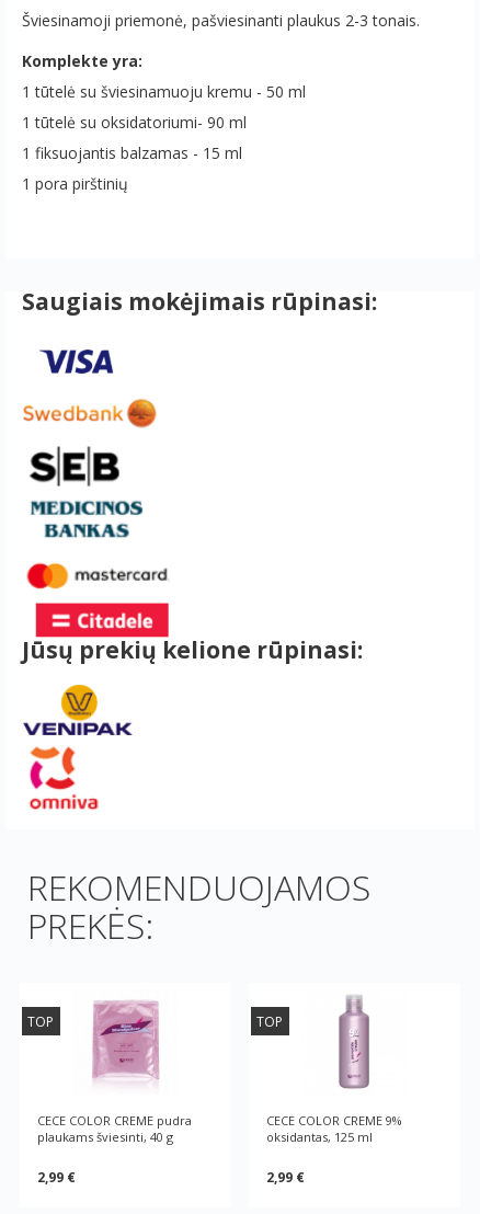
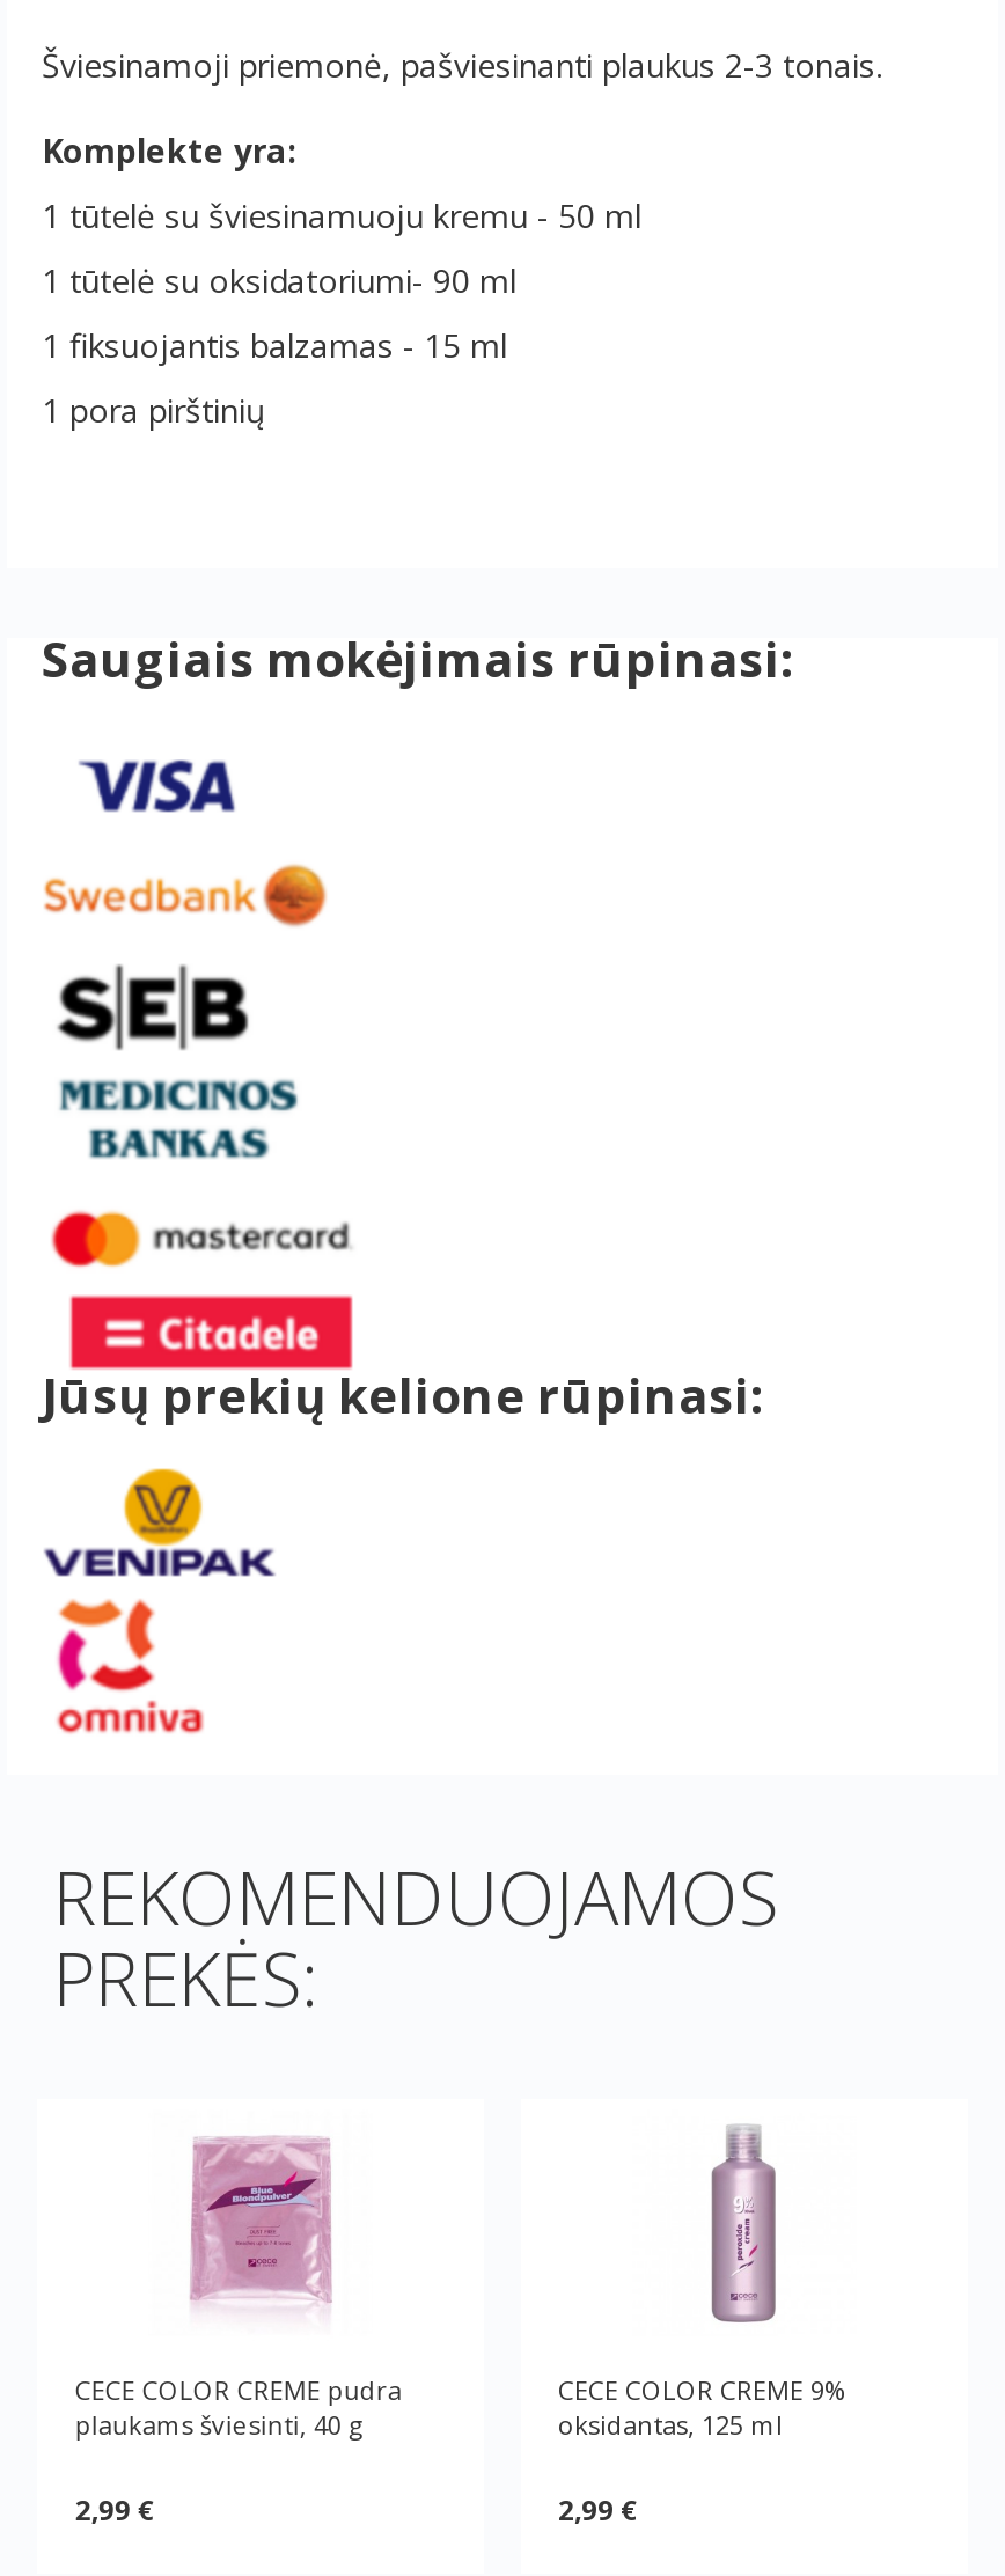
[28,1012,54,1031] TOP -> none
[256,1012,283,1031] TOP -> none

